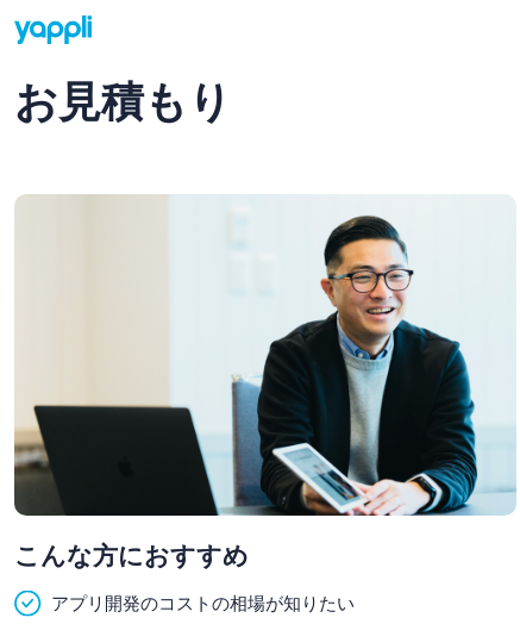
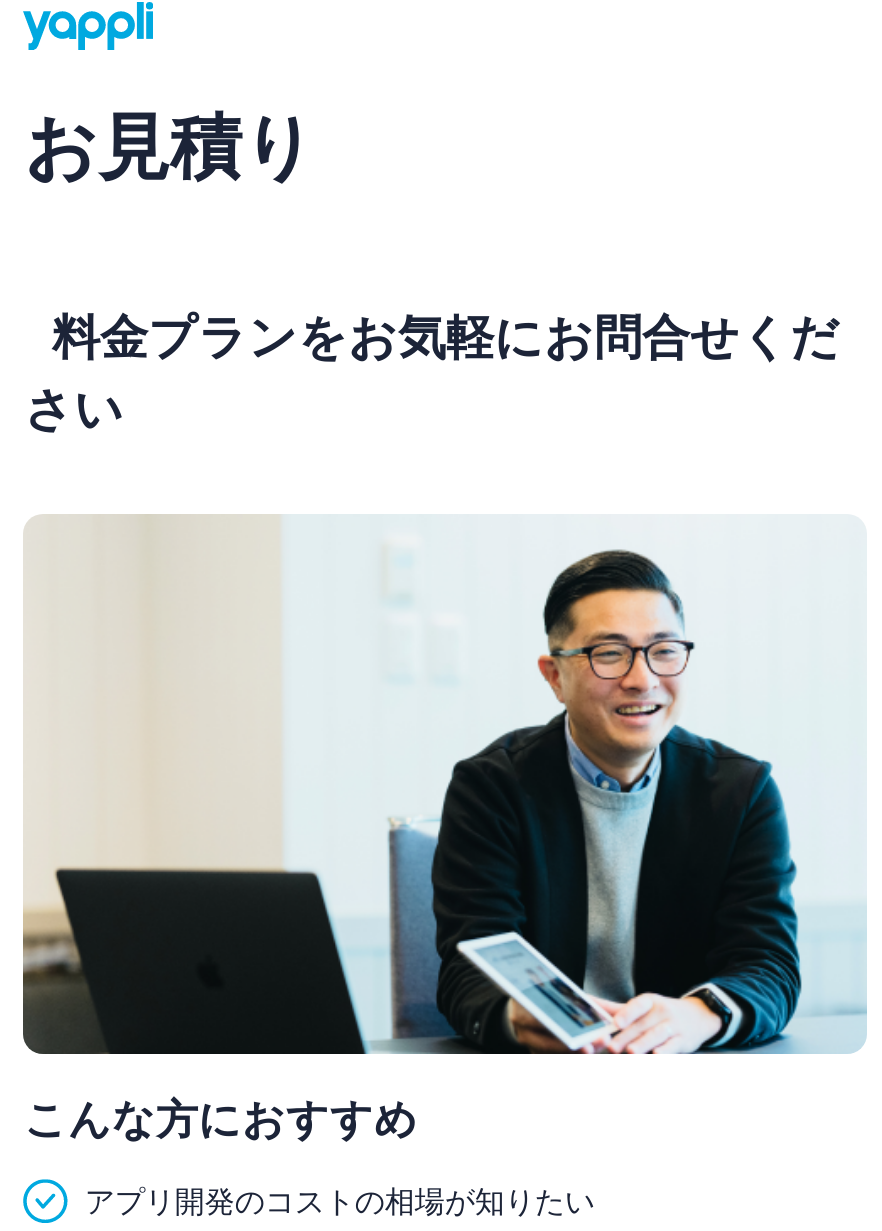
[15,79,233,127] お見積もり -> [24,109,840,437] お見積り | 料金プランをお気軽にお問合せくだ | さい

